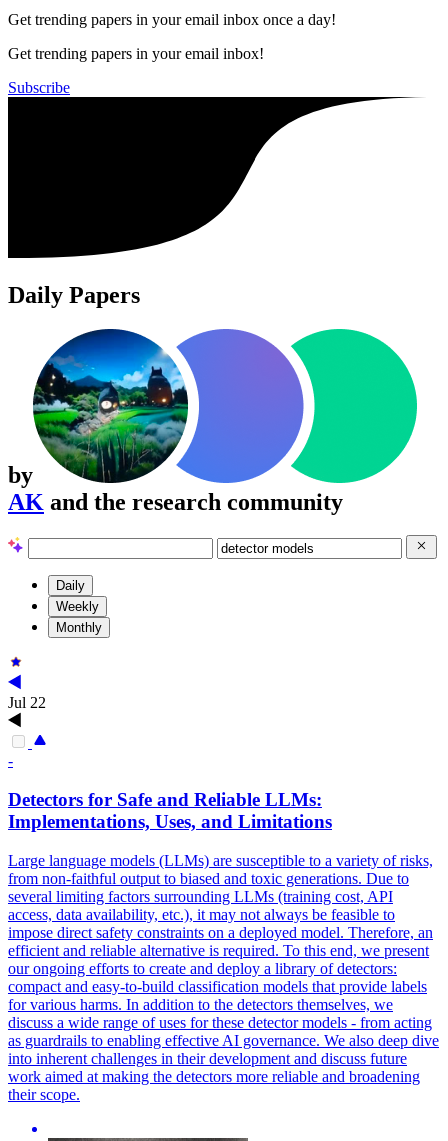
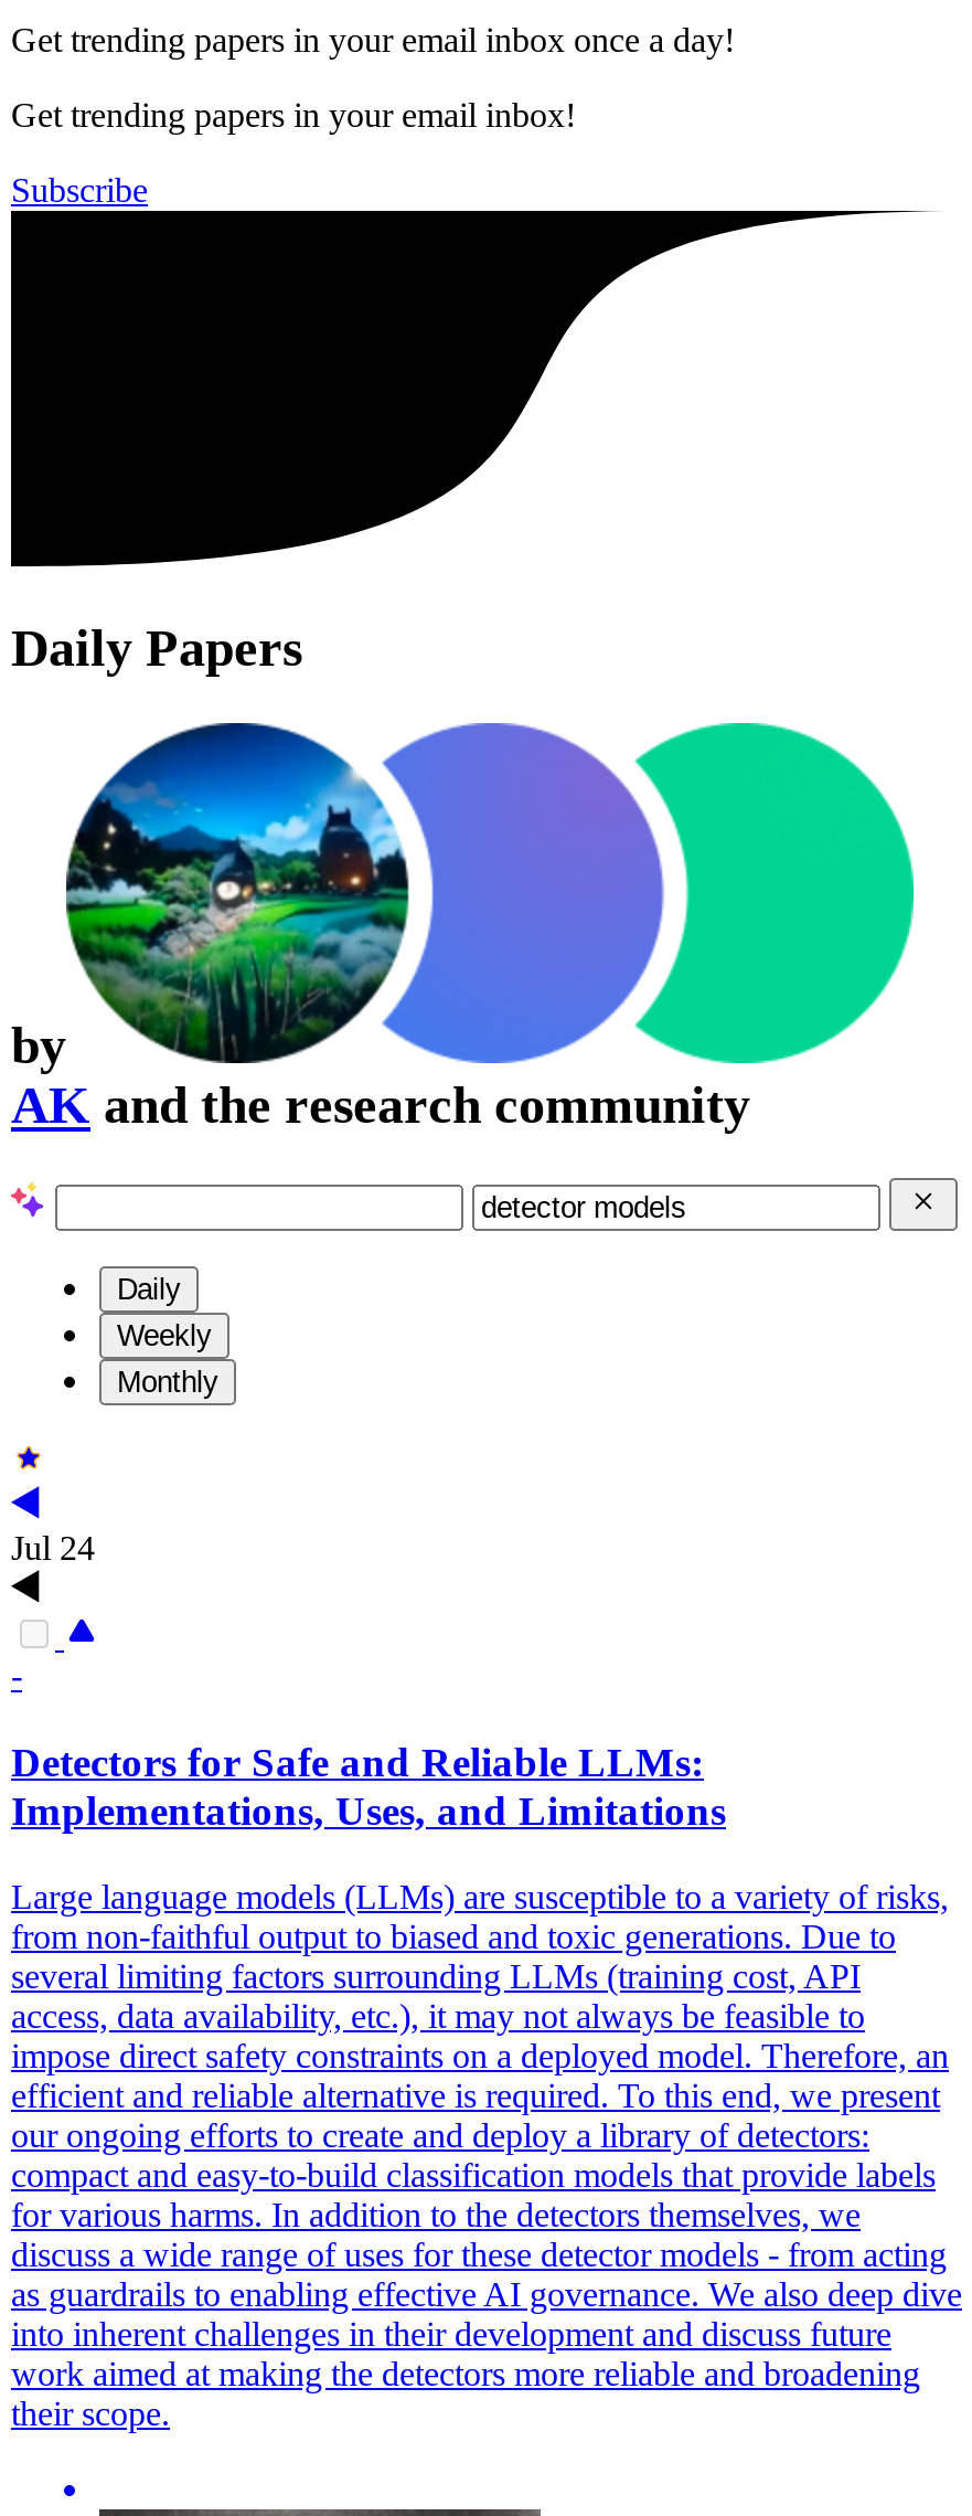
[8,694,46,711] Jul 22 -> [11,1529,95,1567] Jul 24

